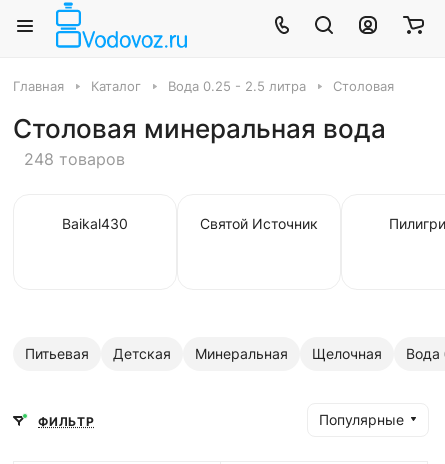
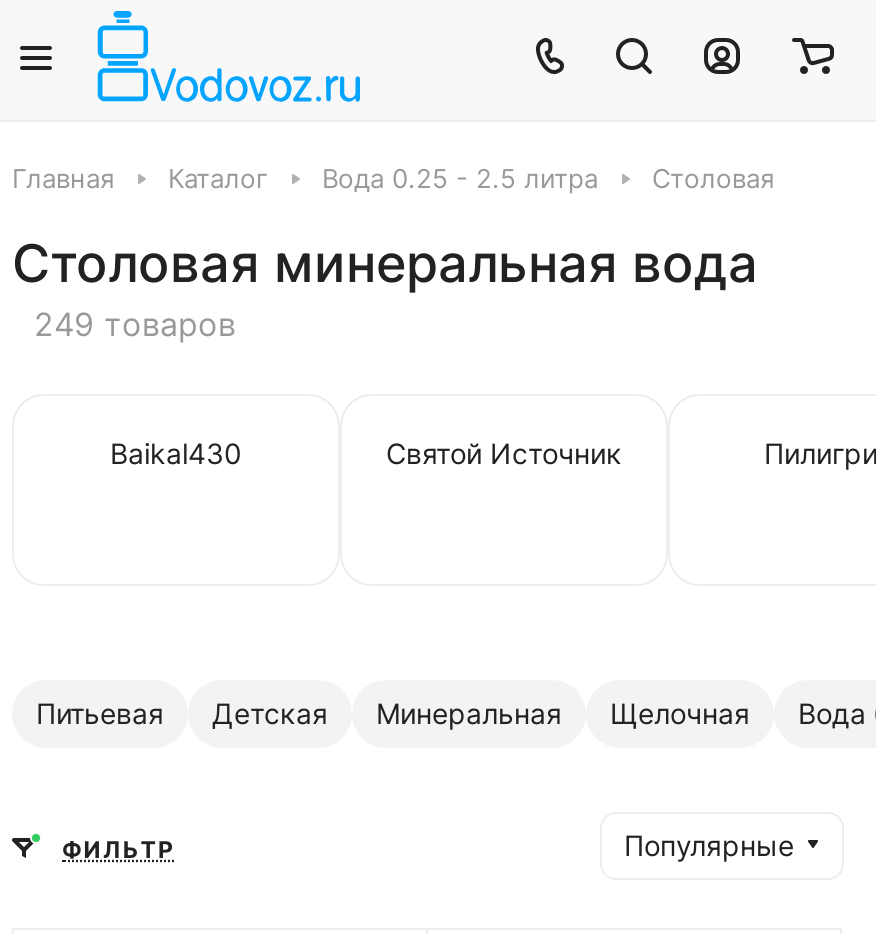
[24,149,125,169] 248 товаров -> [34,303,236,343] 249 товаров

